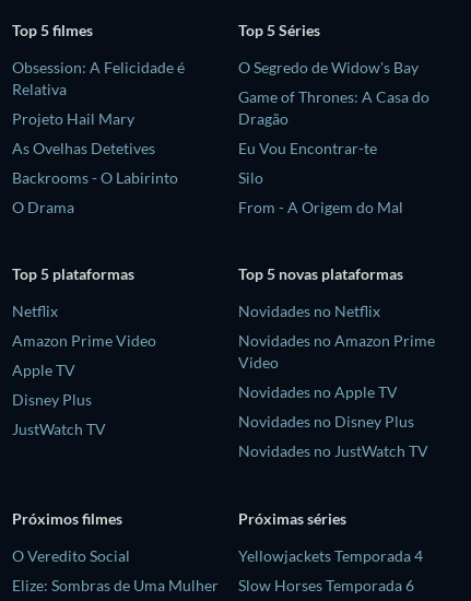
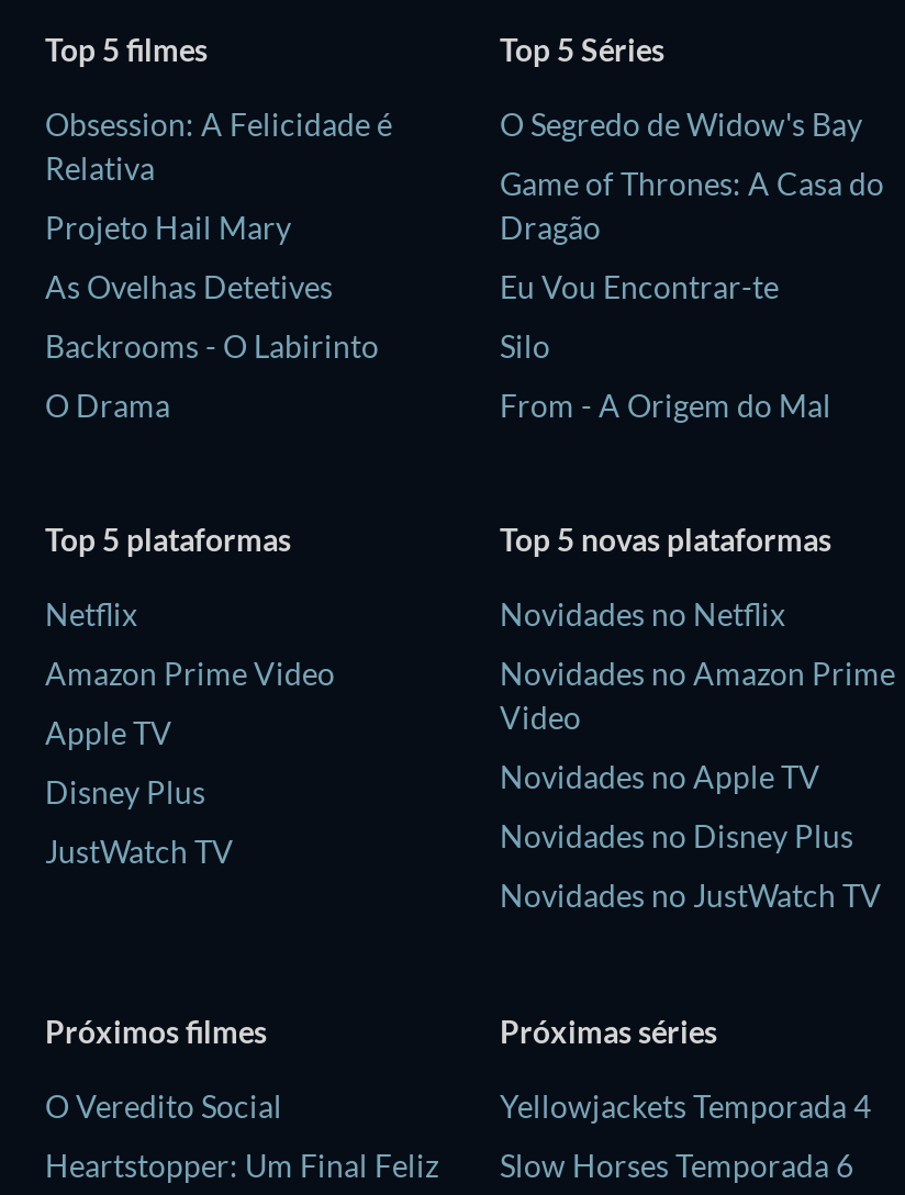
[12,576,219,594] Elize: Sombras de Uma Mulher -> [45,1146,438,1184] Heartstopper: Um Final Feliz

